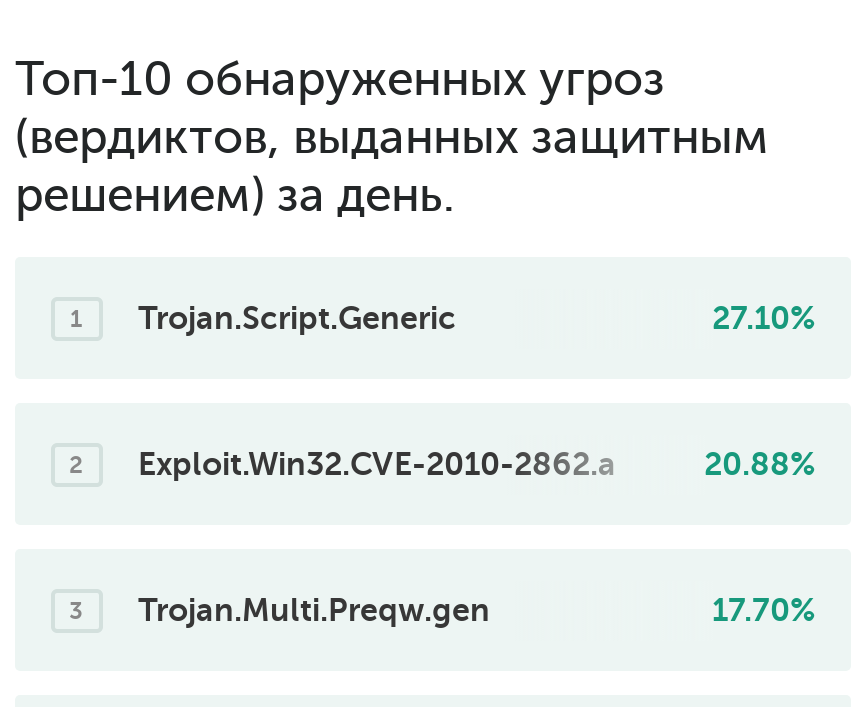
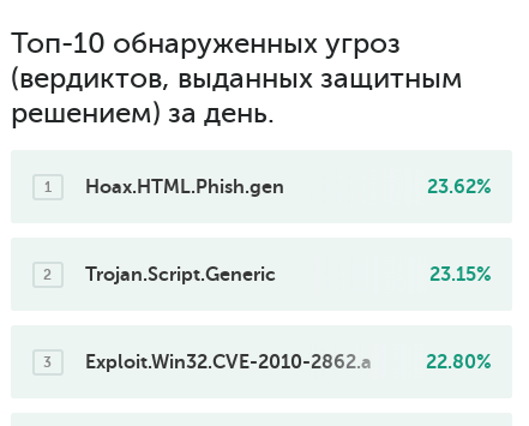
moved [138,300,456,336] -> [85,263,275,285]: Trojan.Script.Generic
[712,300,816,336] 27.10% -> [85,176,491,197] Hoax.HTML.Phish.gen | 23.62%
moved [138,446,616,482] -> [85,351,371,373]: Exploit.Win32.CVE-2010-2862.a
[704,446,816,482] 20.88% -> [429,263,491,285] 23.15%
[138,592,816,628] Trojan.Multi.Preqw.gen | 17.70% -> [425,351,491,373] 22.80%

